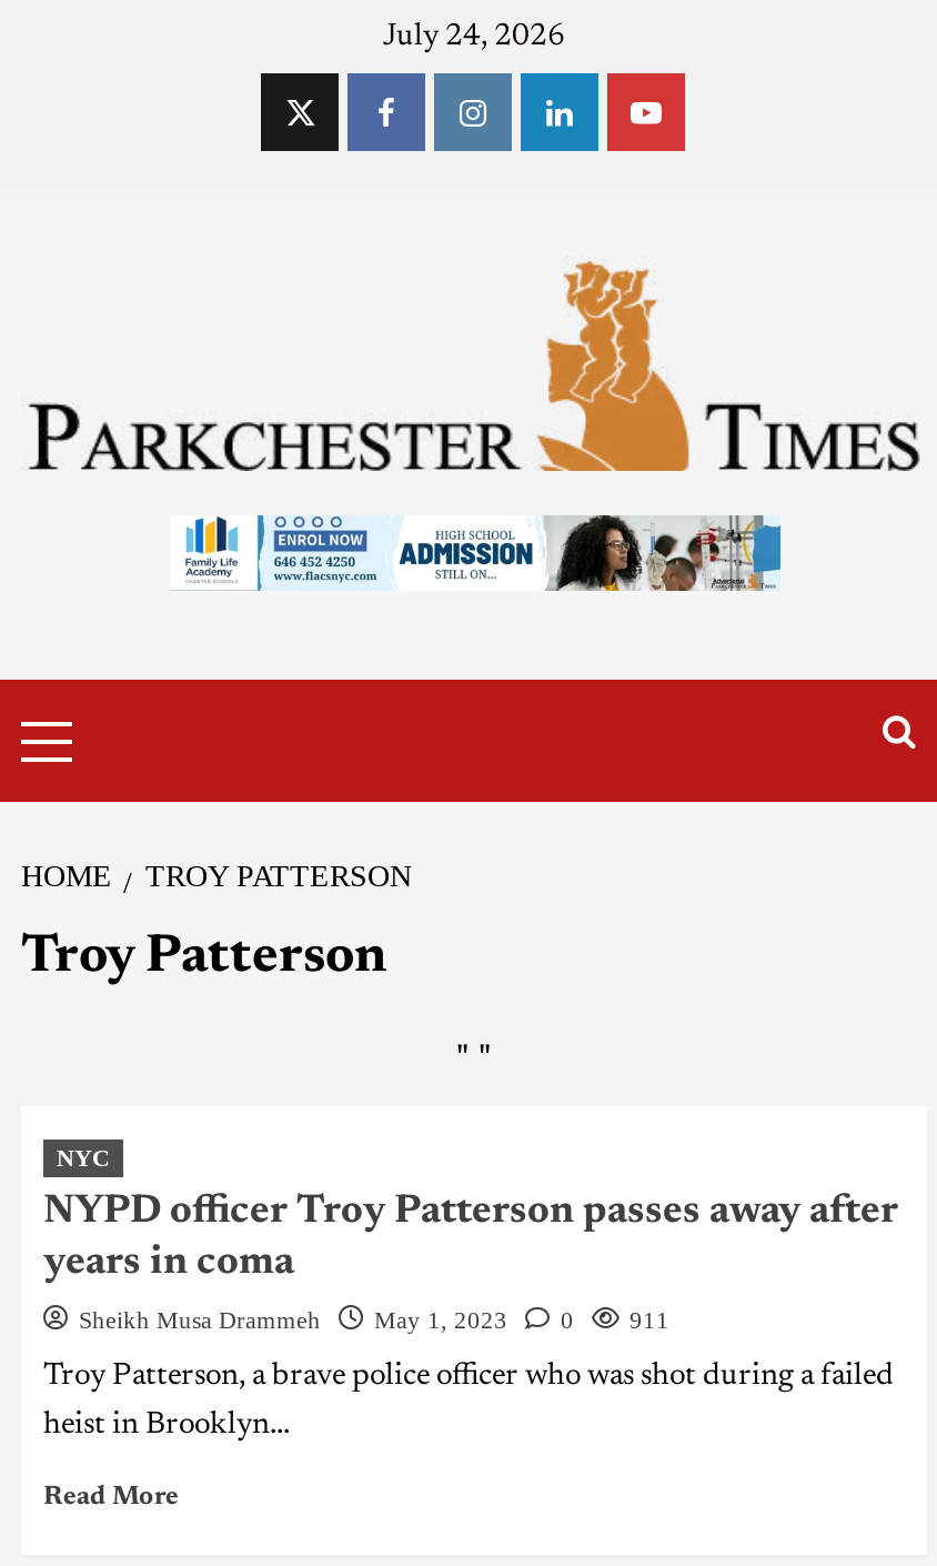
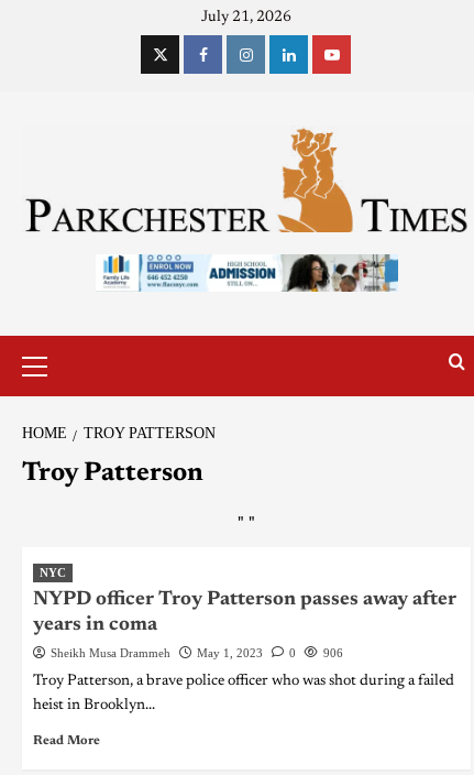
[383,22,565,53] July 24, 2026 -> [201,10,291,25] July 21, 2026
[629,1306,669,1333] 911 -> [323,646,343,659] 906

